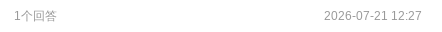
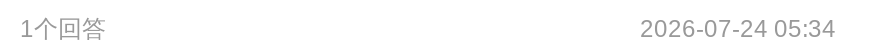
[324,9,422,23] 2026-07-21 12:27 -> [640,15,836,43] 2026-07-24 05:34

